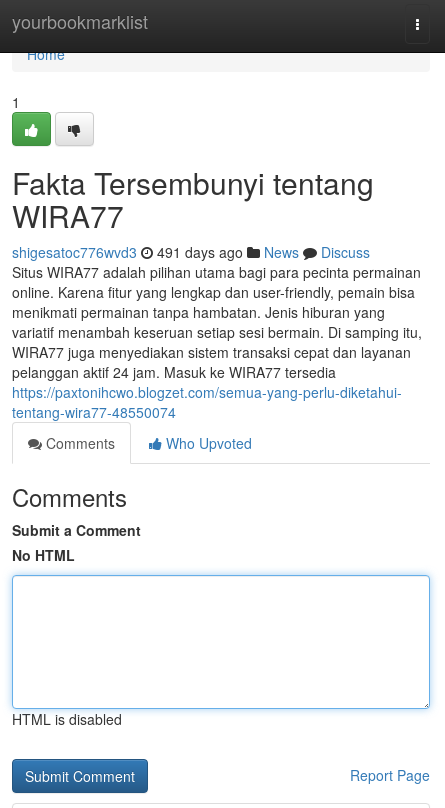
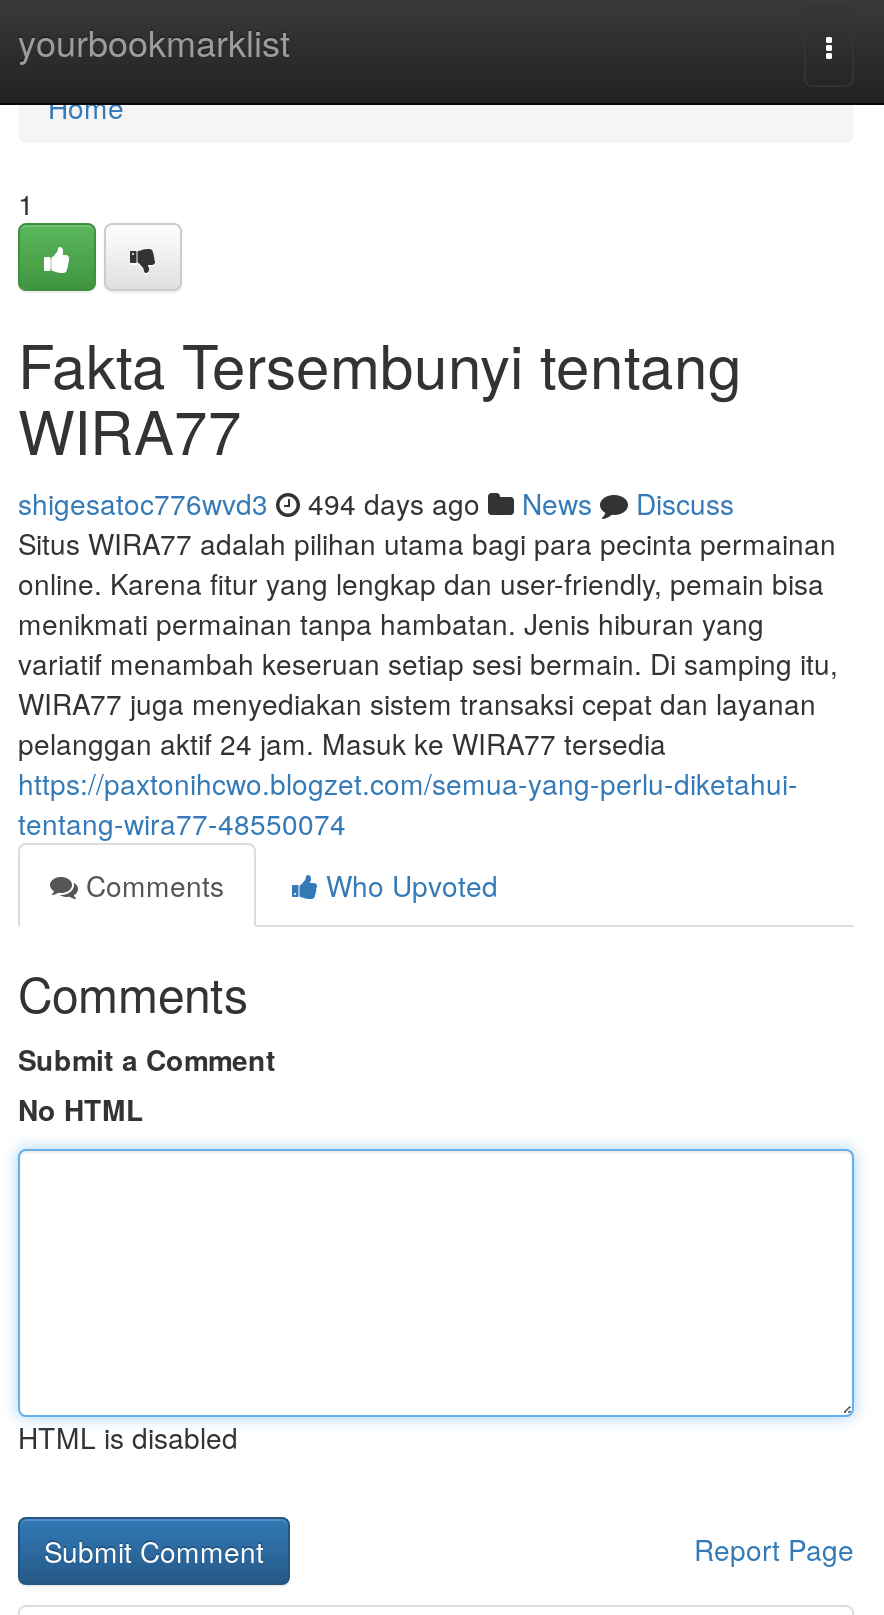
[12,242,370,262] shigesatoc776wvd3 491 days ago News Discuss -> [18,483,734,523] shigesatoc776wvd3 494 days ago News Discuss

